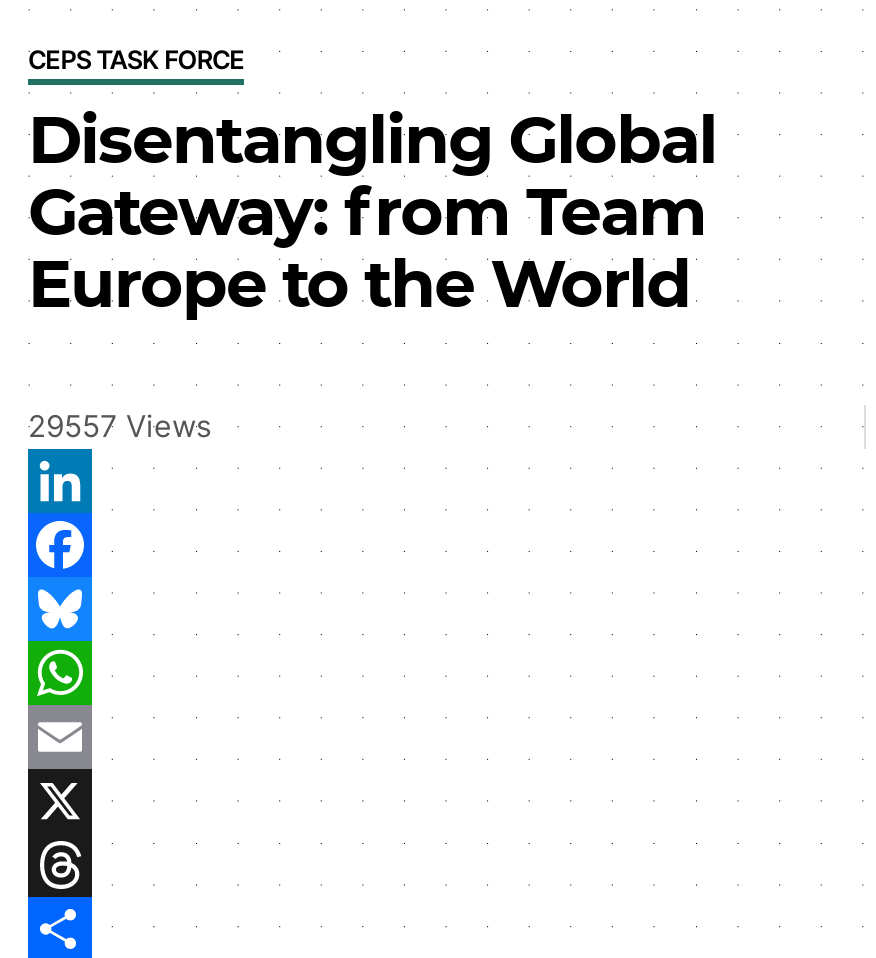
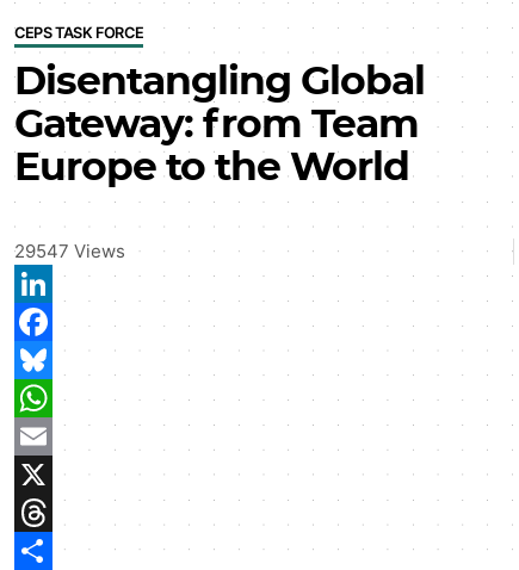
[28,407,212,445] 29557 Views -> [14,240,125,262] 29547 Views

